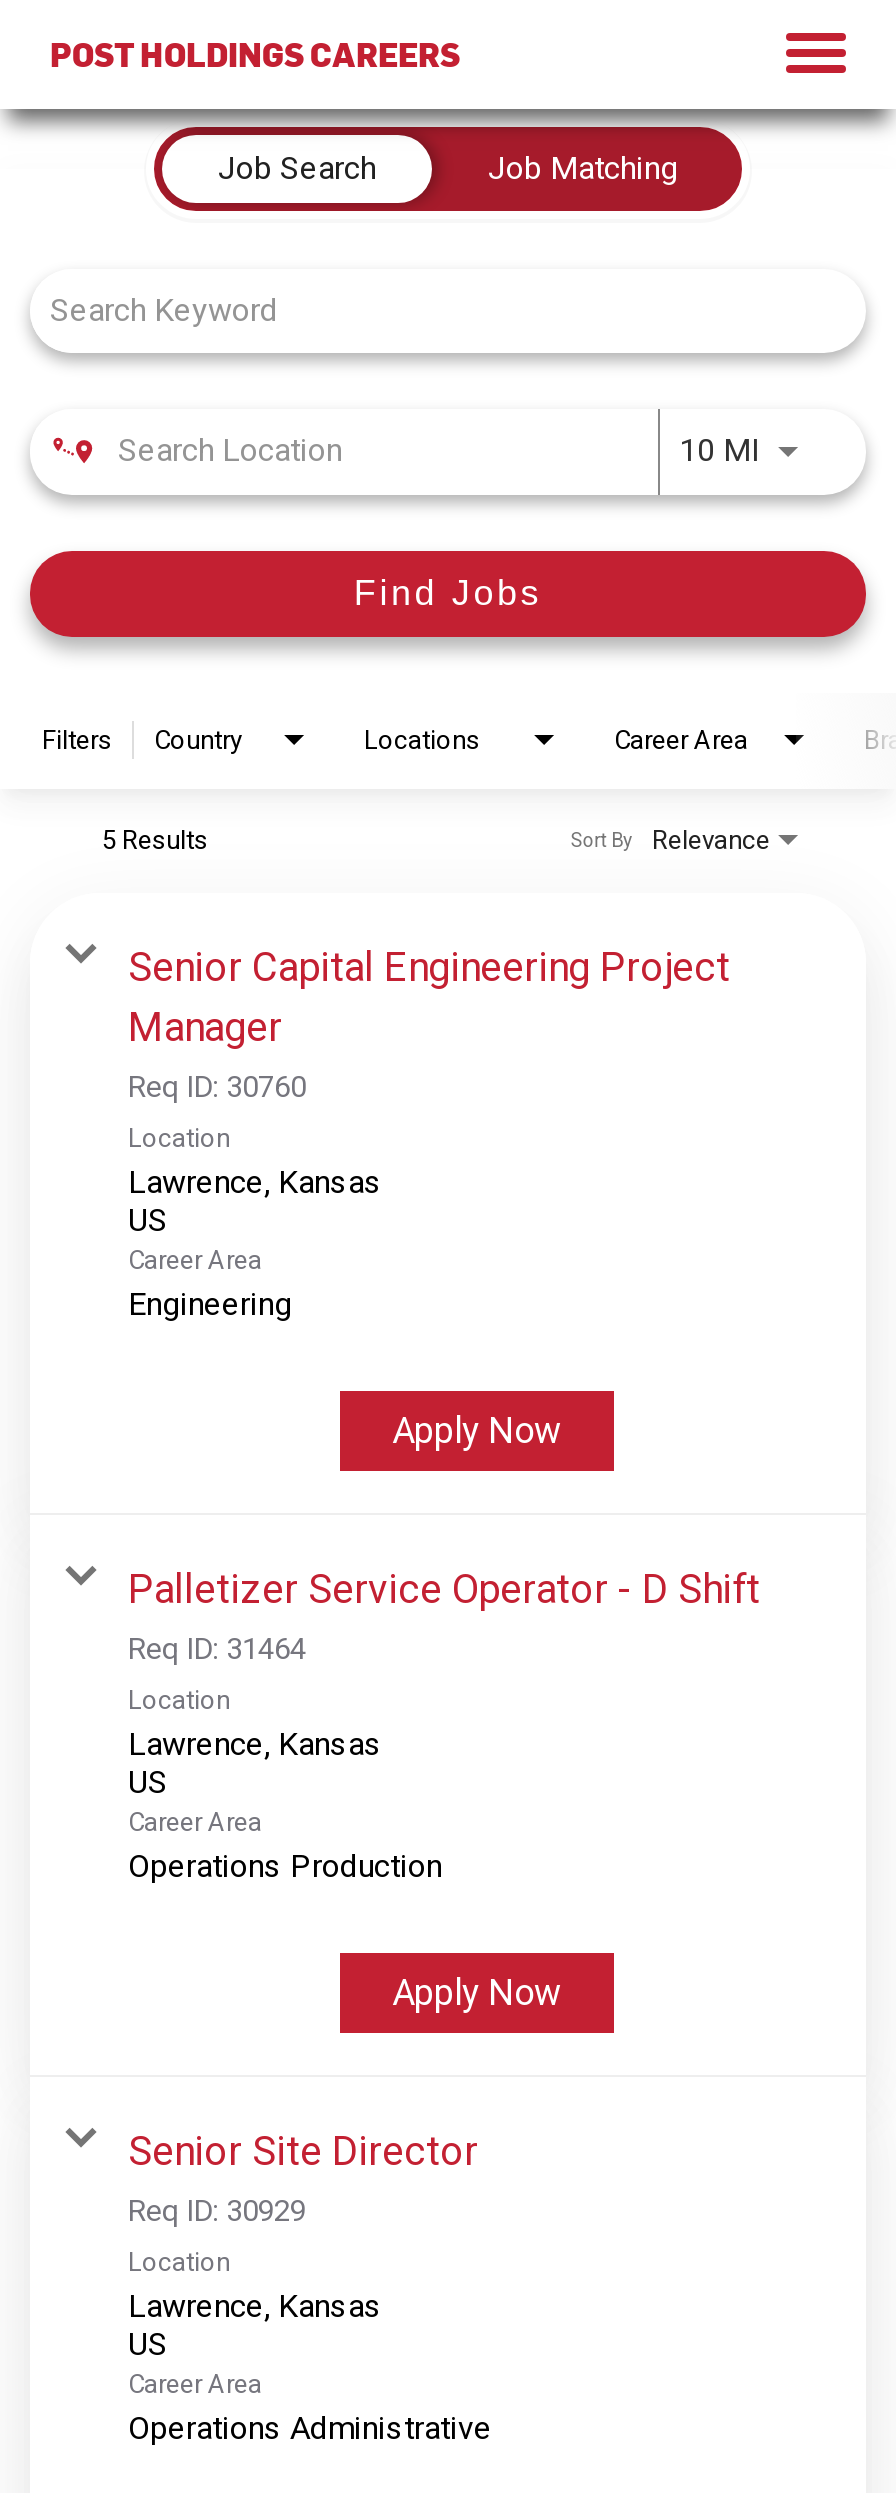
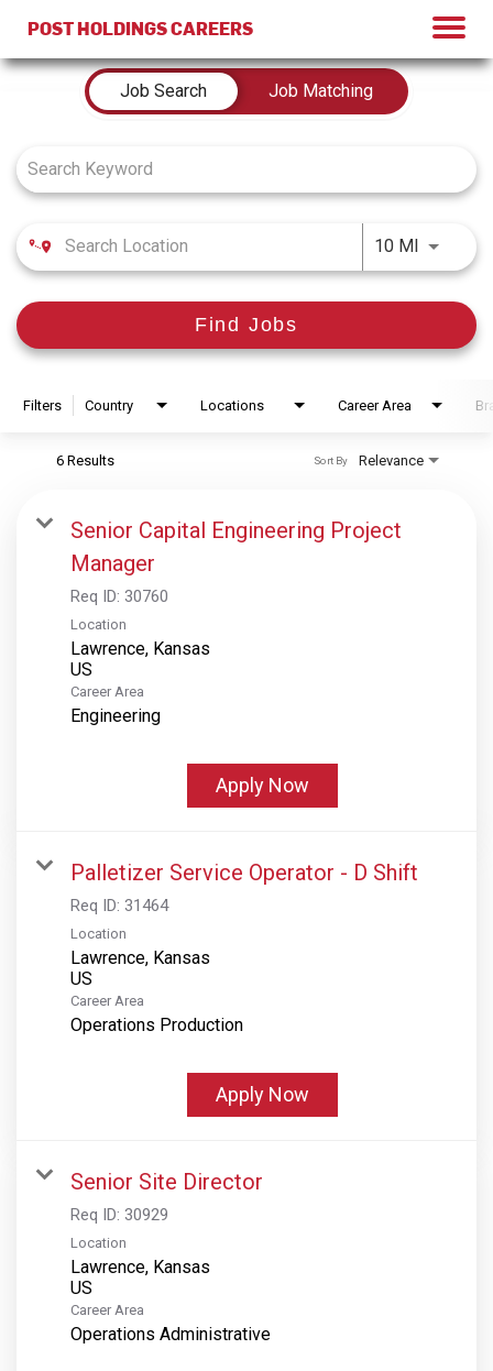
[102,824,208,854] 5 Results -> [56,452,114,468] 6 Results

